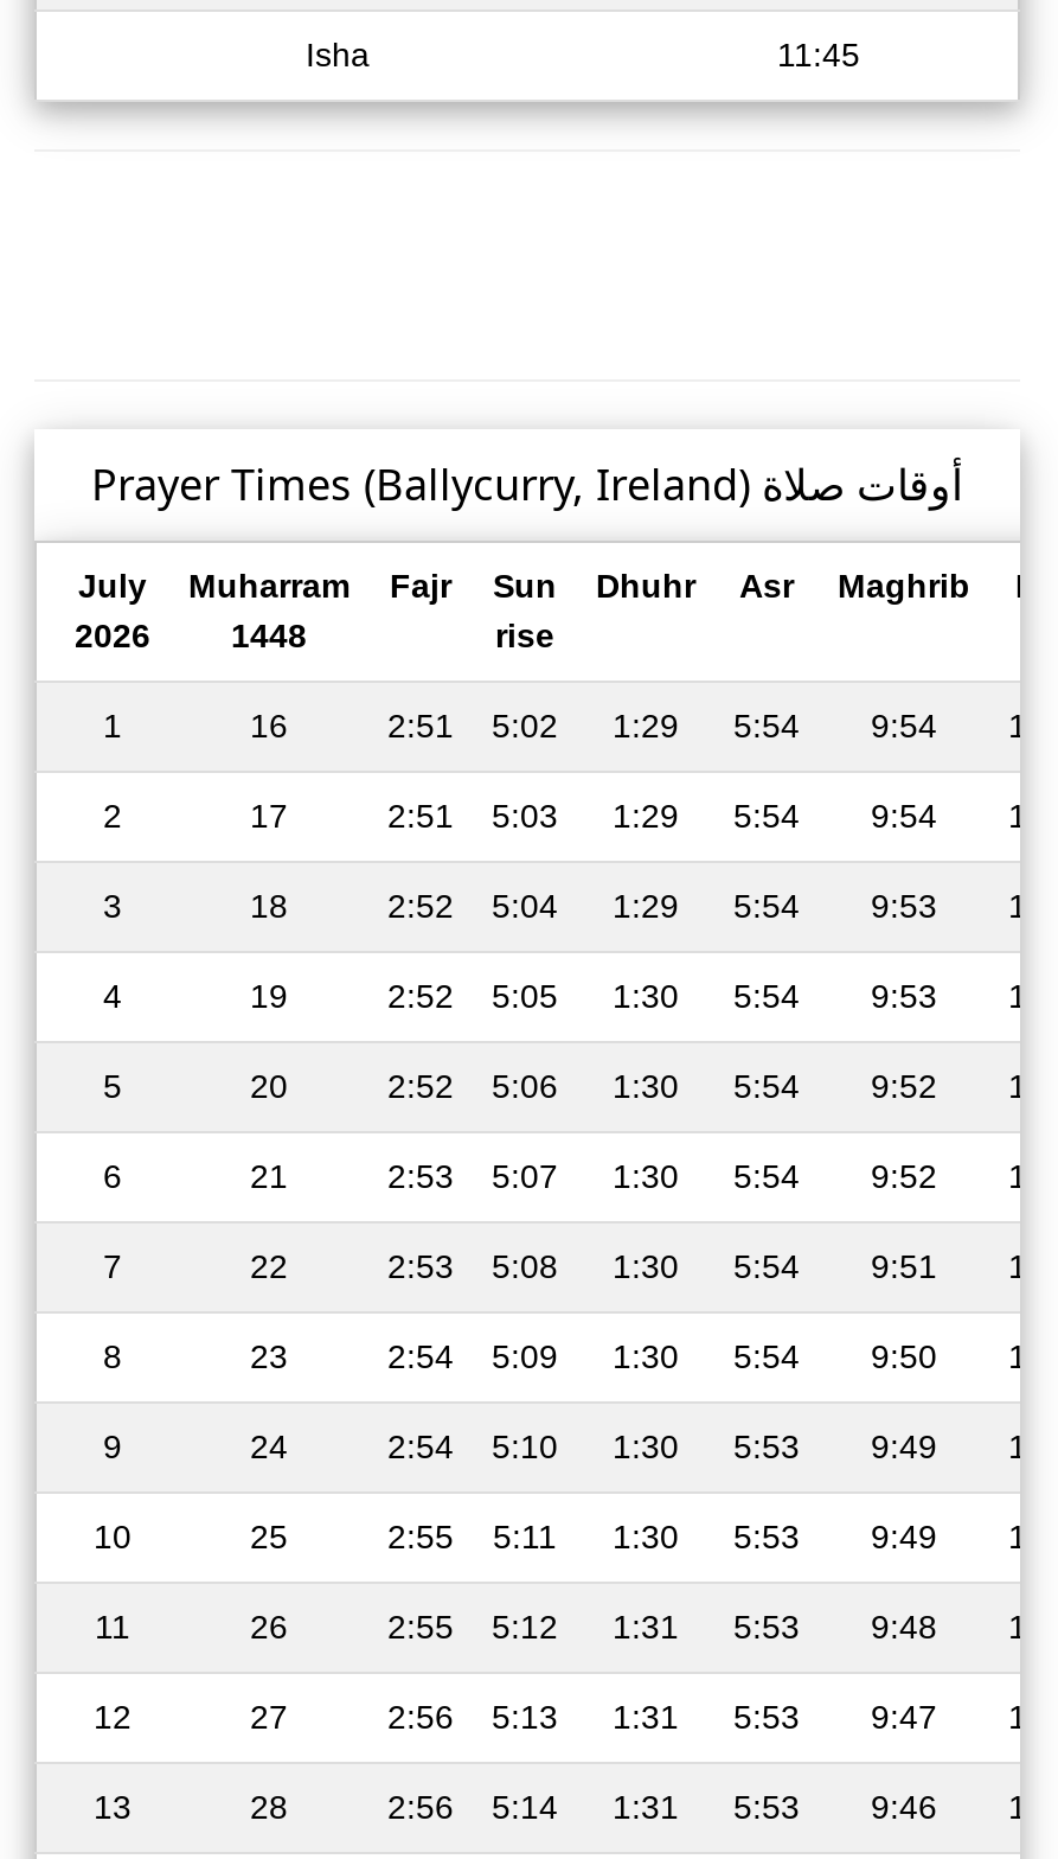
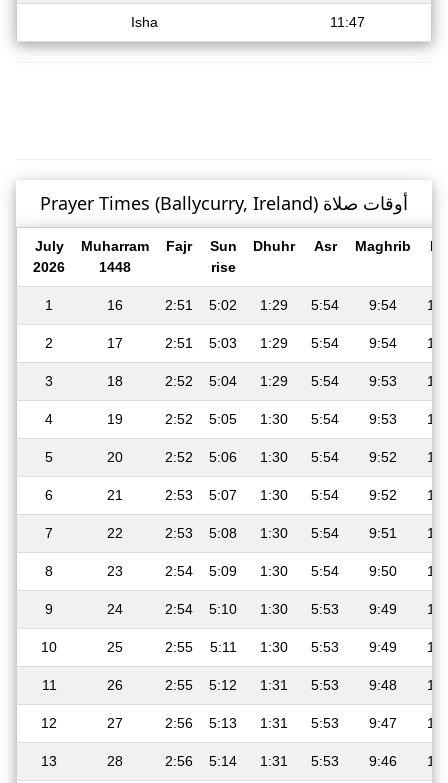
[777,36,860,74] 11:45 -> [329,14,364,30] 11:47

